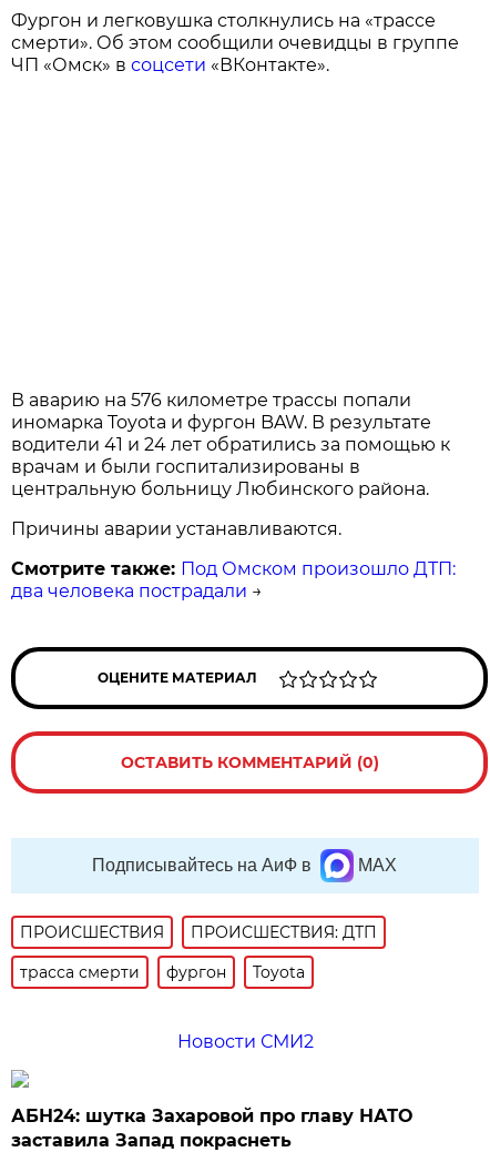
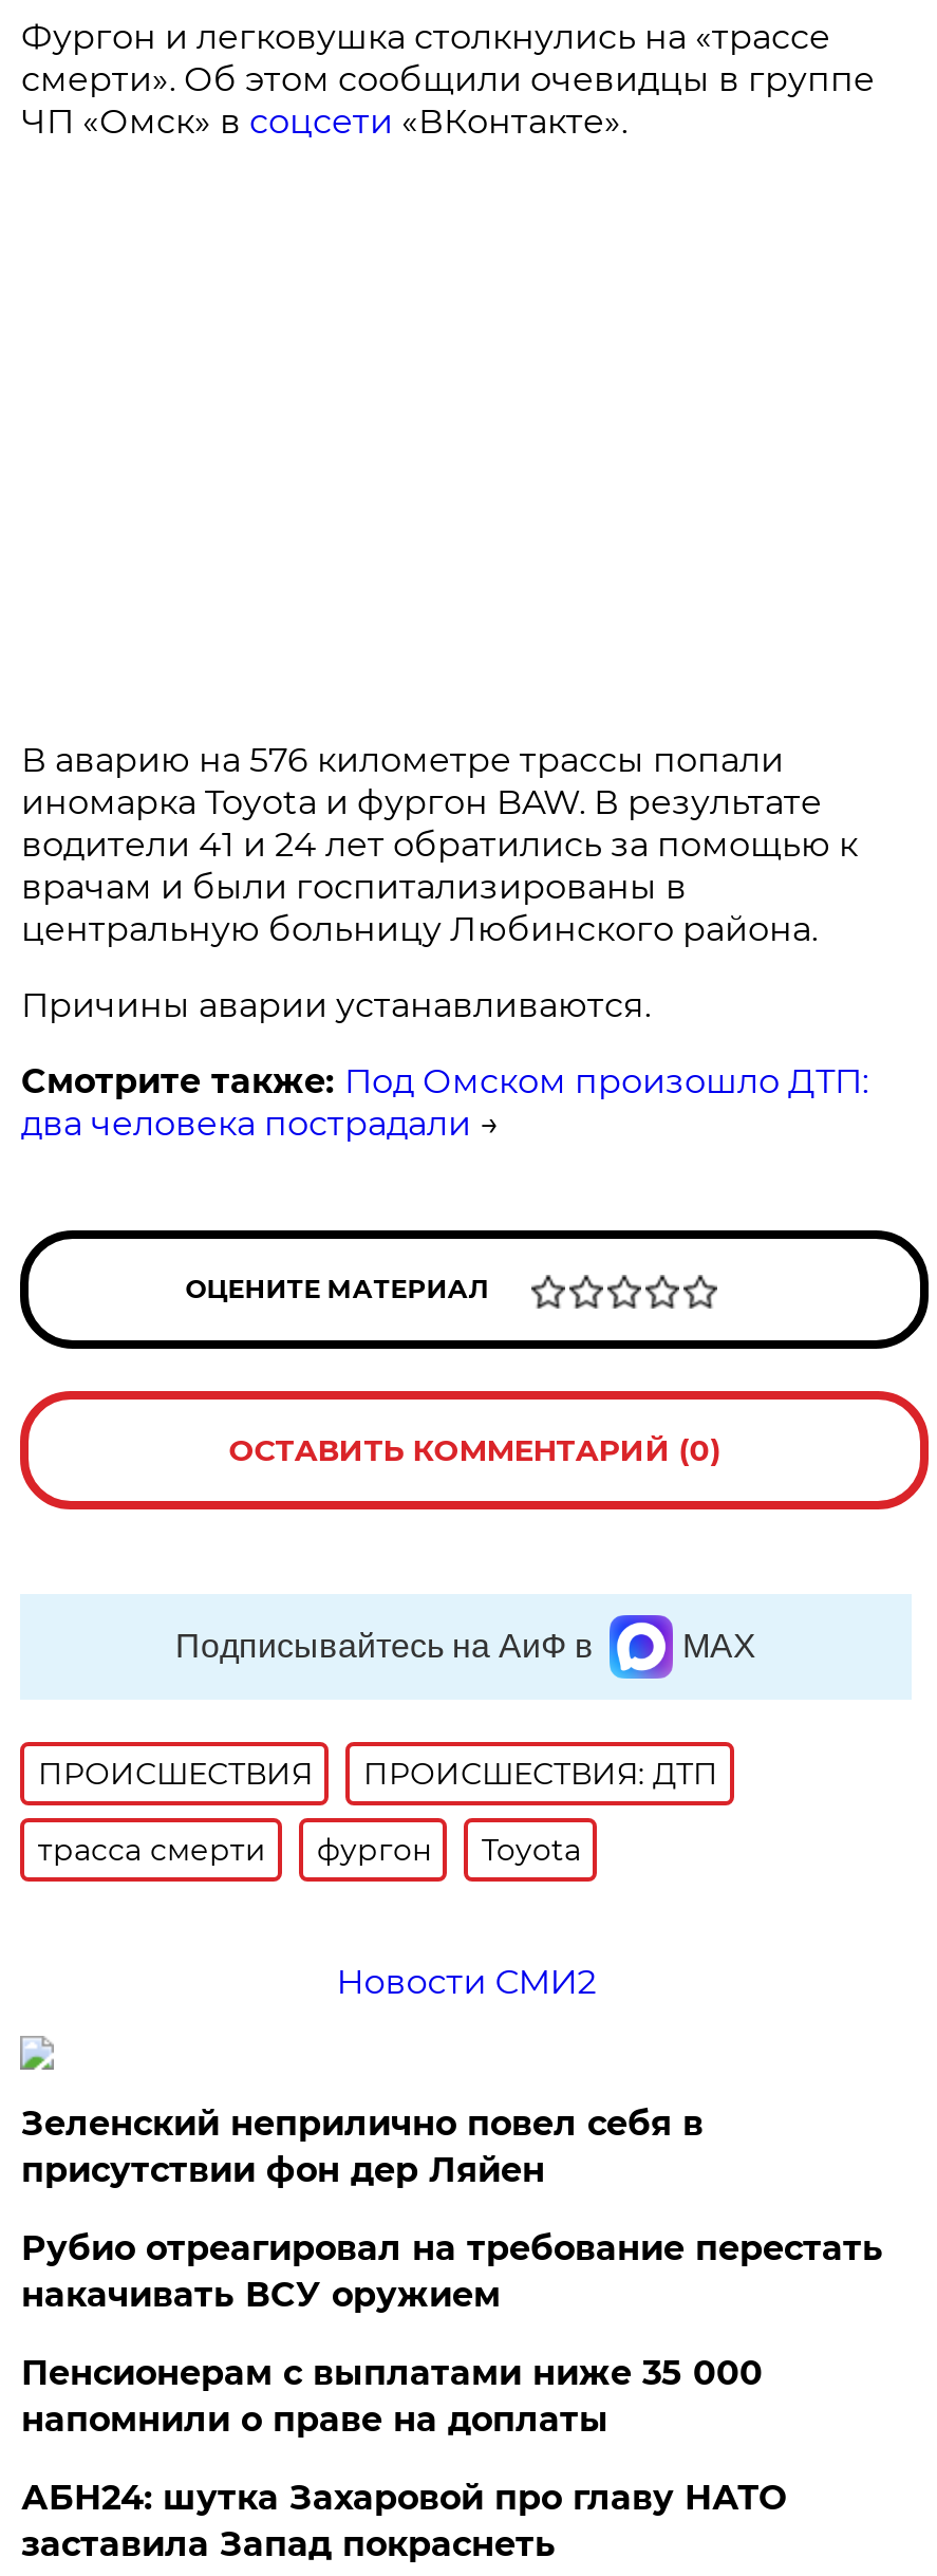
none -> [21,2103,883,2439] Зеленский неприлично повел cебя в | присутствии фон дер Ляйен | Рубио отреагировал на требование перестать | накачивать ВСУ оружием | Пенсионерам с выплатами ниже 35 000 | напомнили о праве на доплаты

